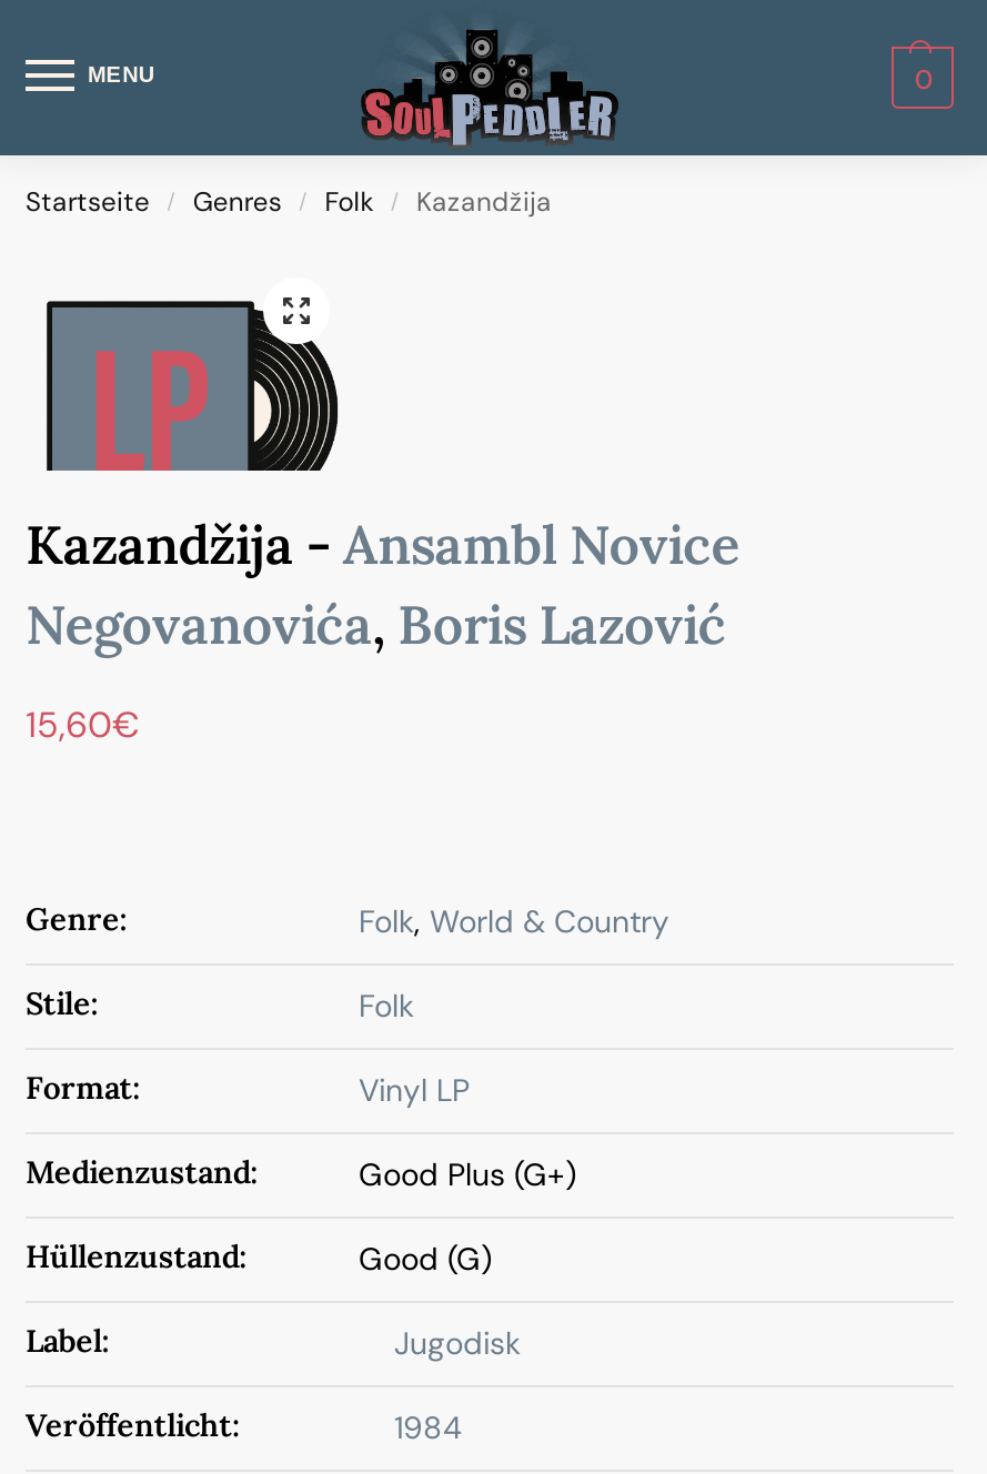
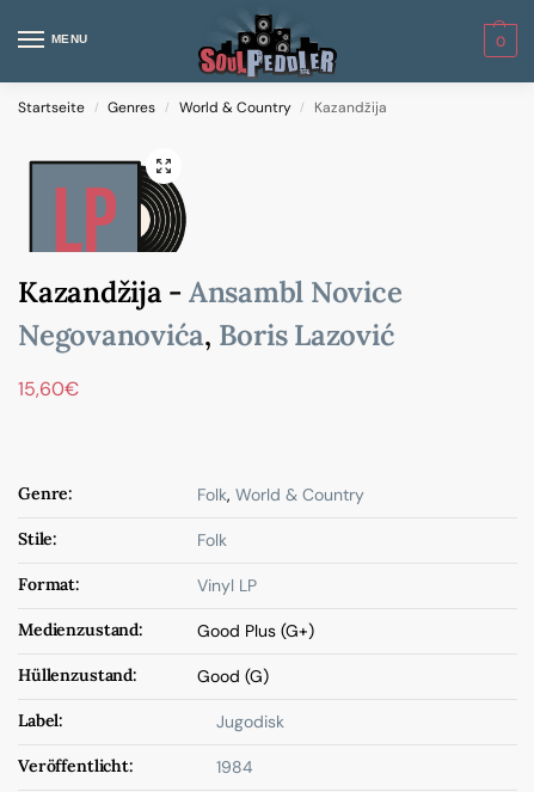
[26,184,552,220] Startseite / Genres / Folk / Kazandžija -> [18,98,387,117] Startseite / Genres / World & Country / Kazandžija

